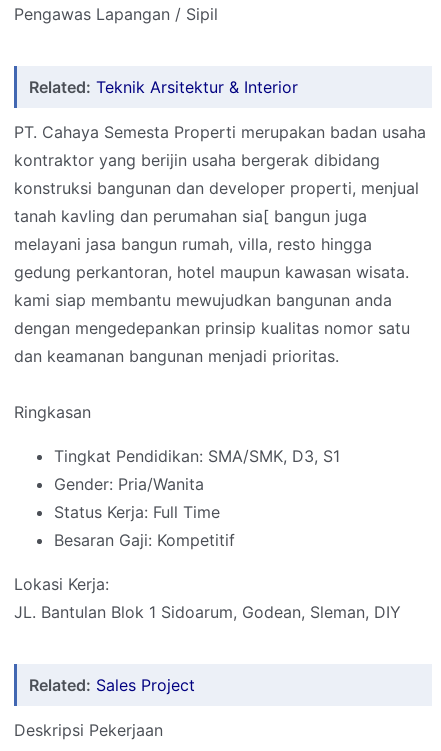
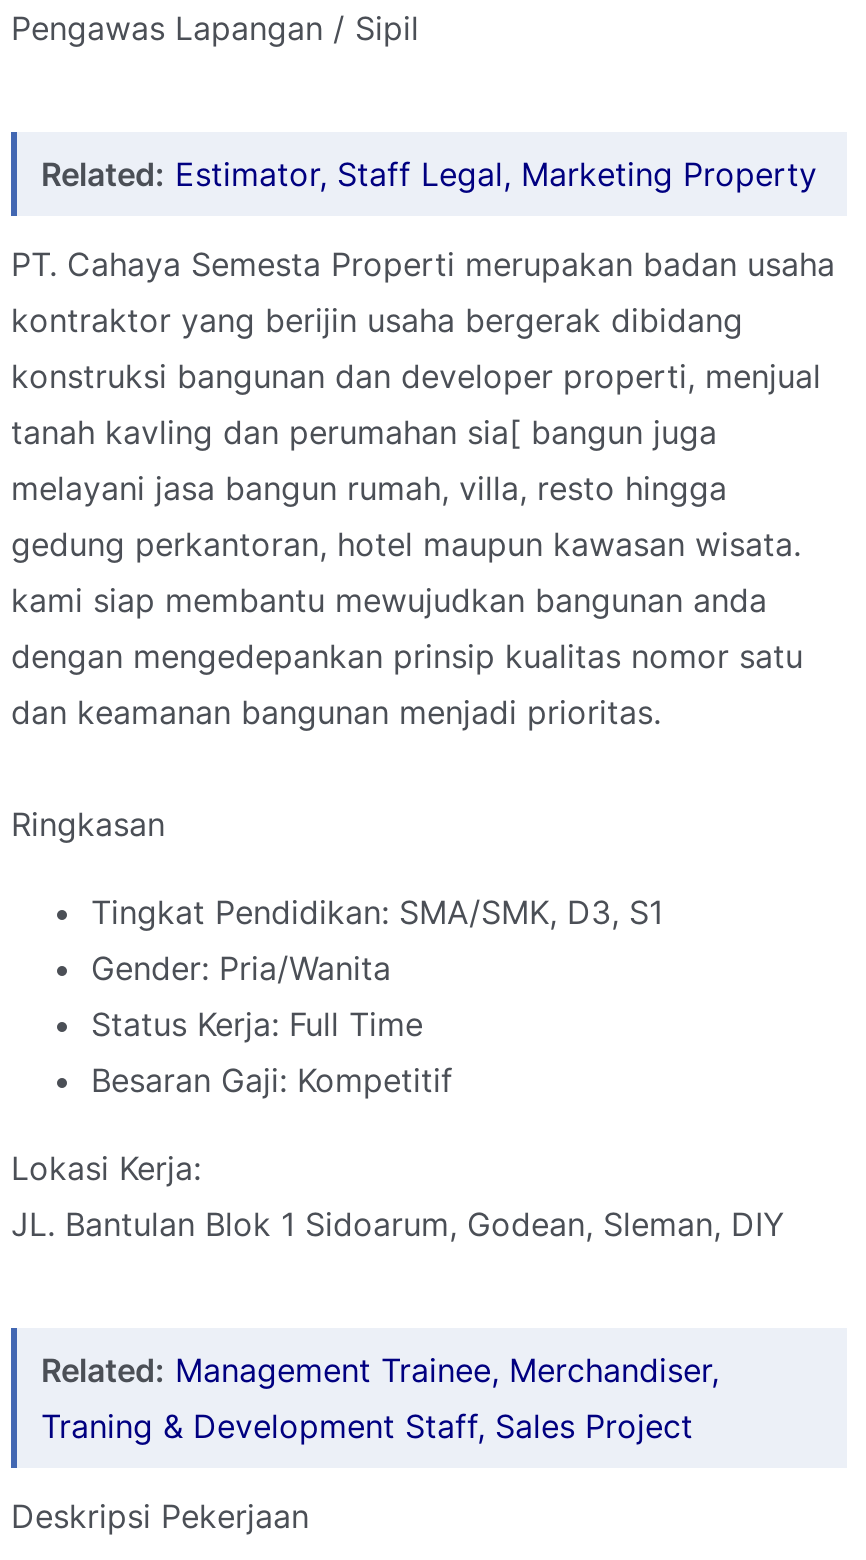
[29,77,298,97] Related: Teknik Arsitektur & Interior -> [41,155,817,195] Related: Estimator, Staff Legal, Marketing Property
[29,675,195,695] Related: Sales Project -> [41,1351,719,1447] Related: Management Trainee, Merchandiser, | Traning & Development Staff, Sales Project

